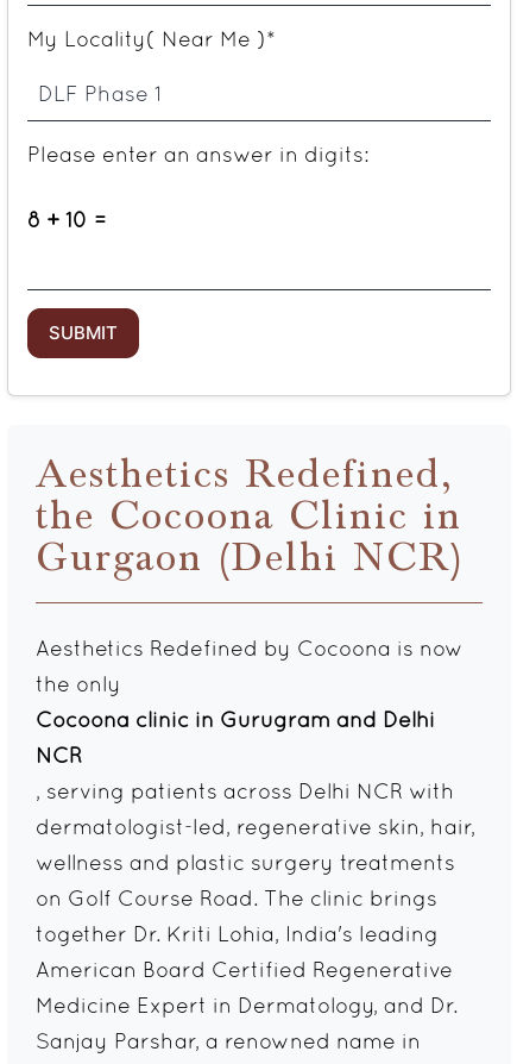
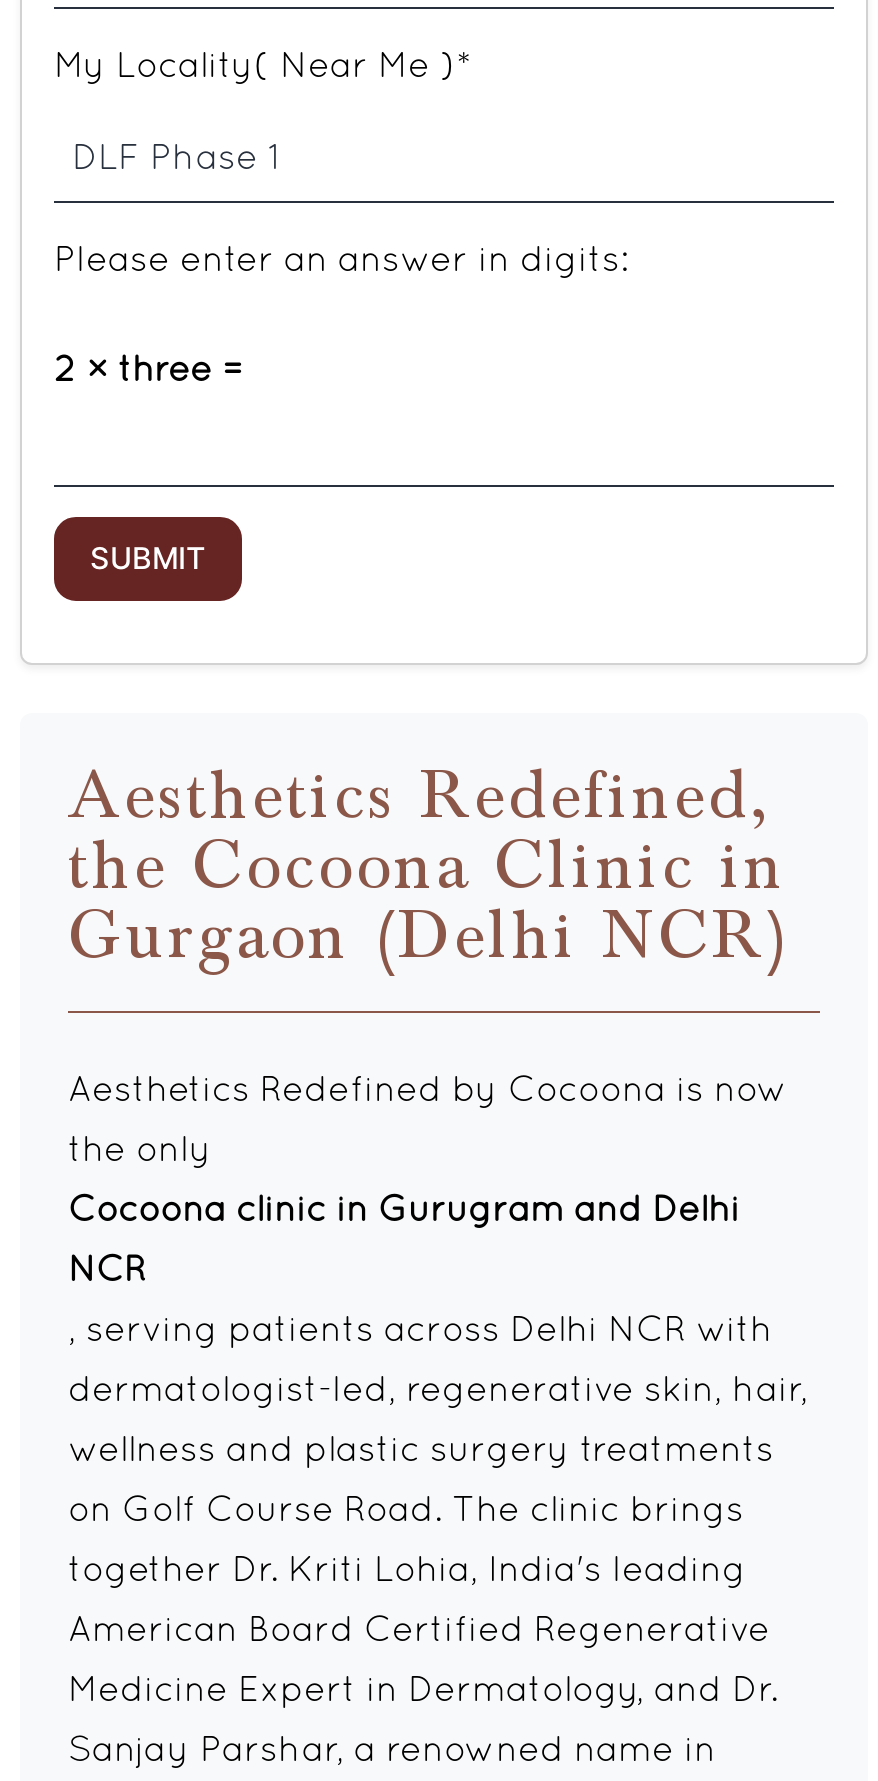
[27,212,107,232] 8 + 10 = -> [54,355,244,389] 2 × three =

